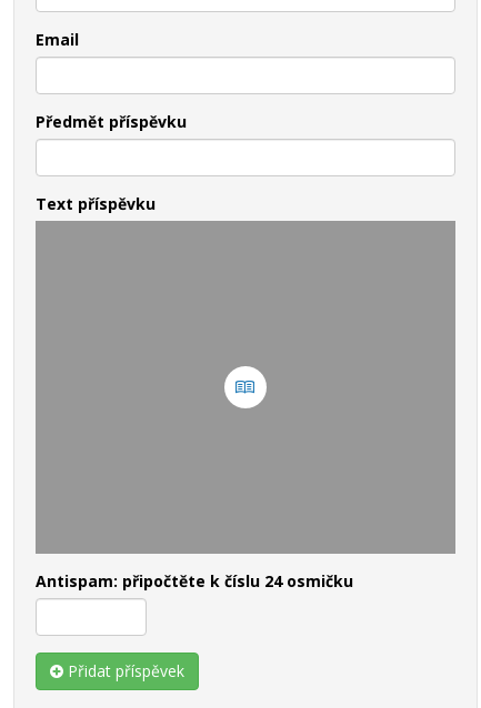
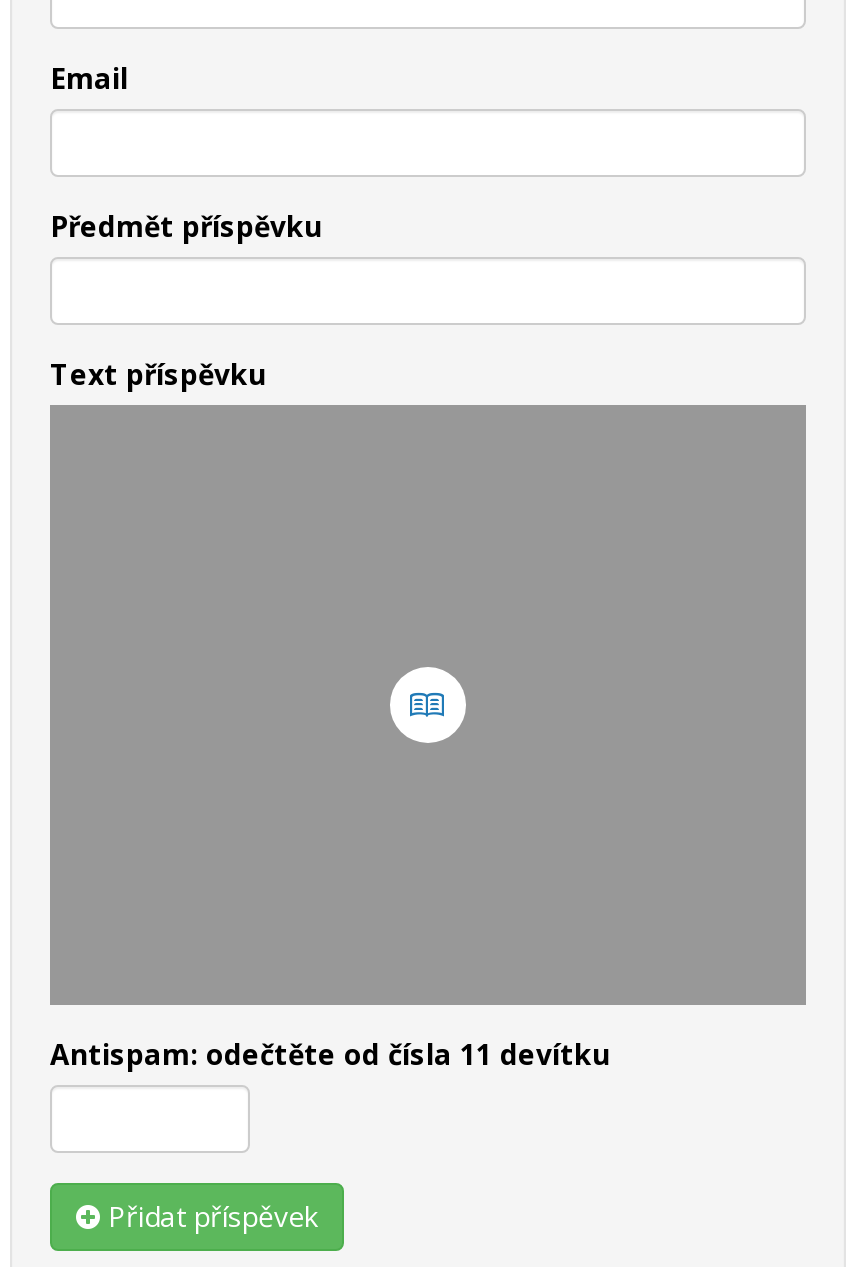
[36,571,353,592] Antispam: připočtěte k číslu 24 osmičku -> [50,1035,610,1073] Antispam: odečtěte od čísla 11 devítku

